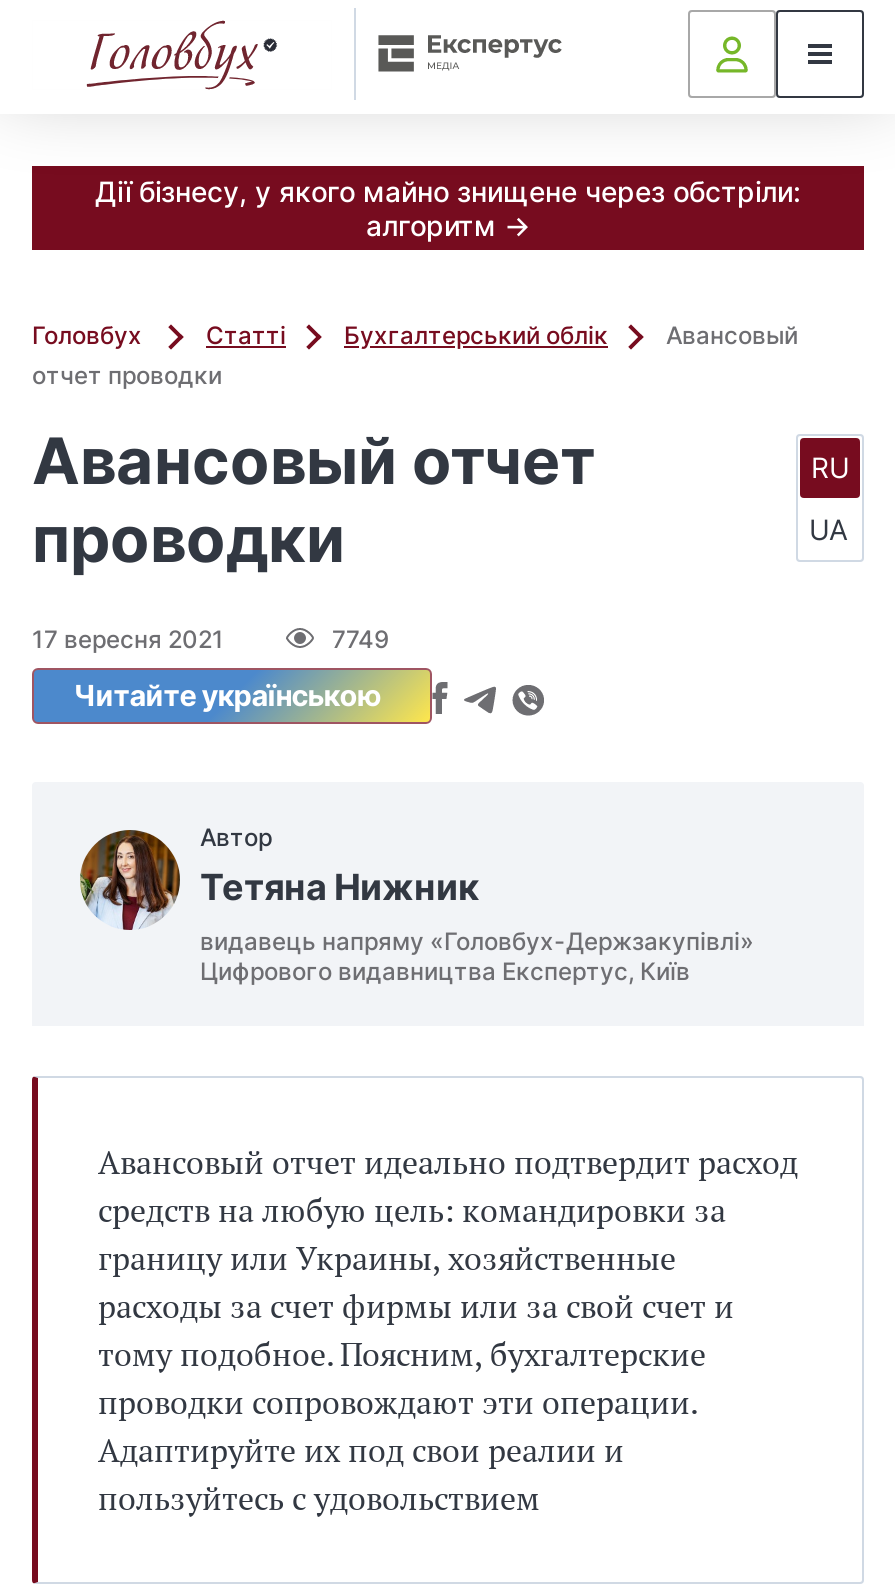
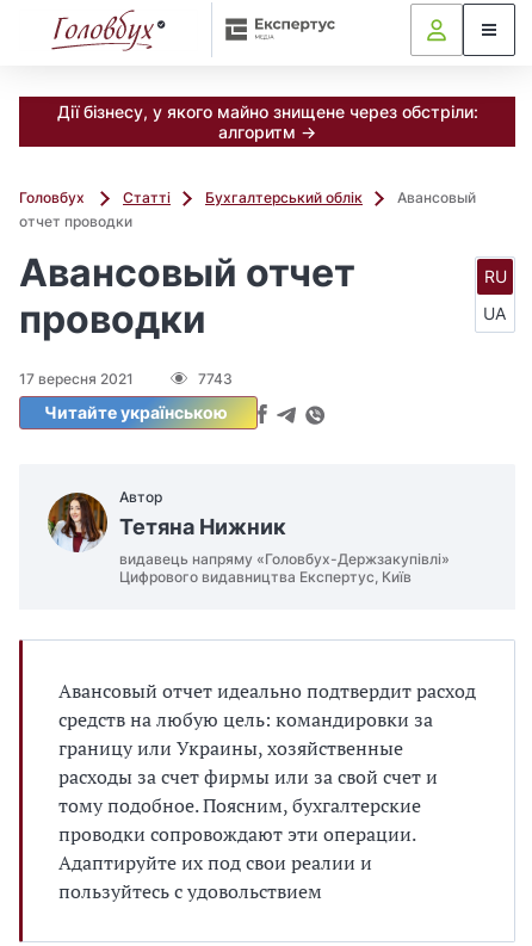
[332,623,390,653] 7749 -> [198,369,233,387] 7743

